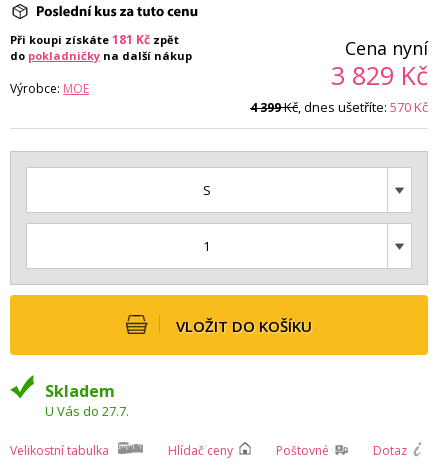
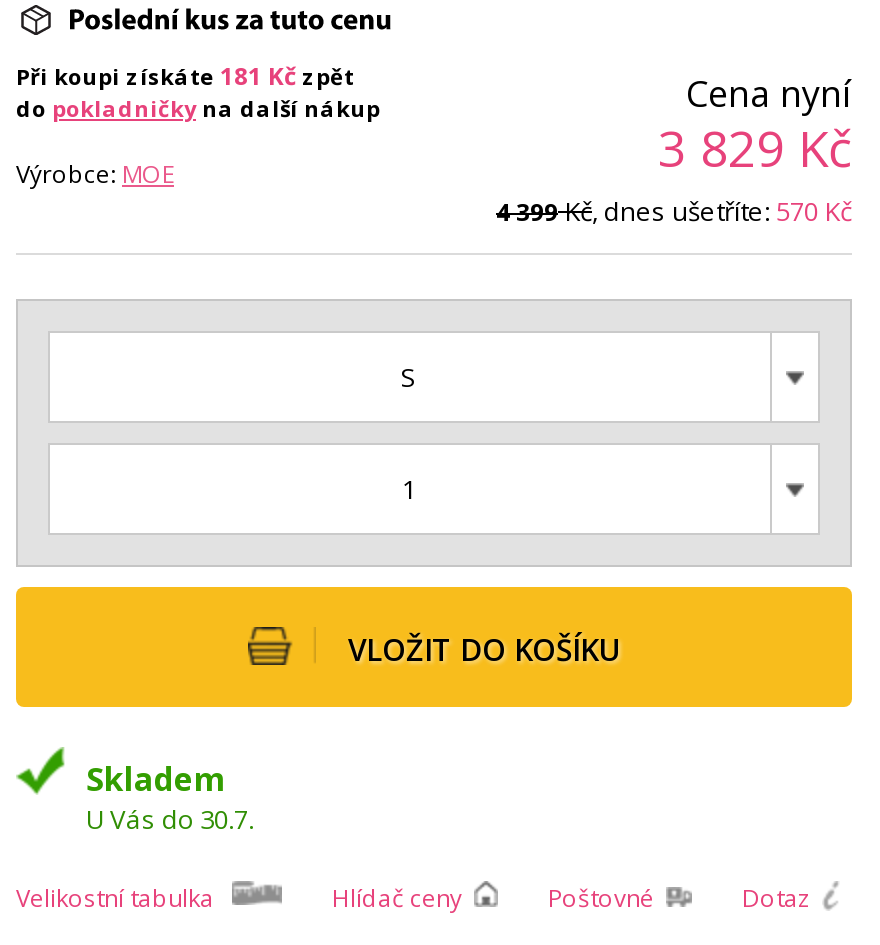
[45,402,129,420] U Vás do 27.7. -> [86,801,254,837] U Vás do 30.7.

